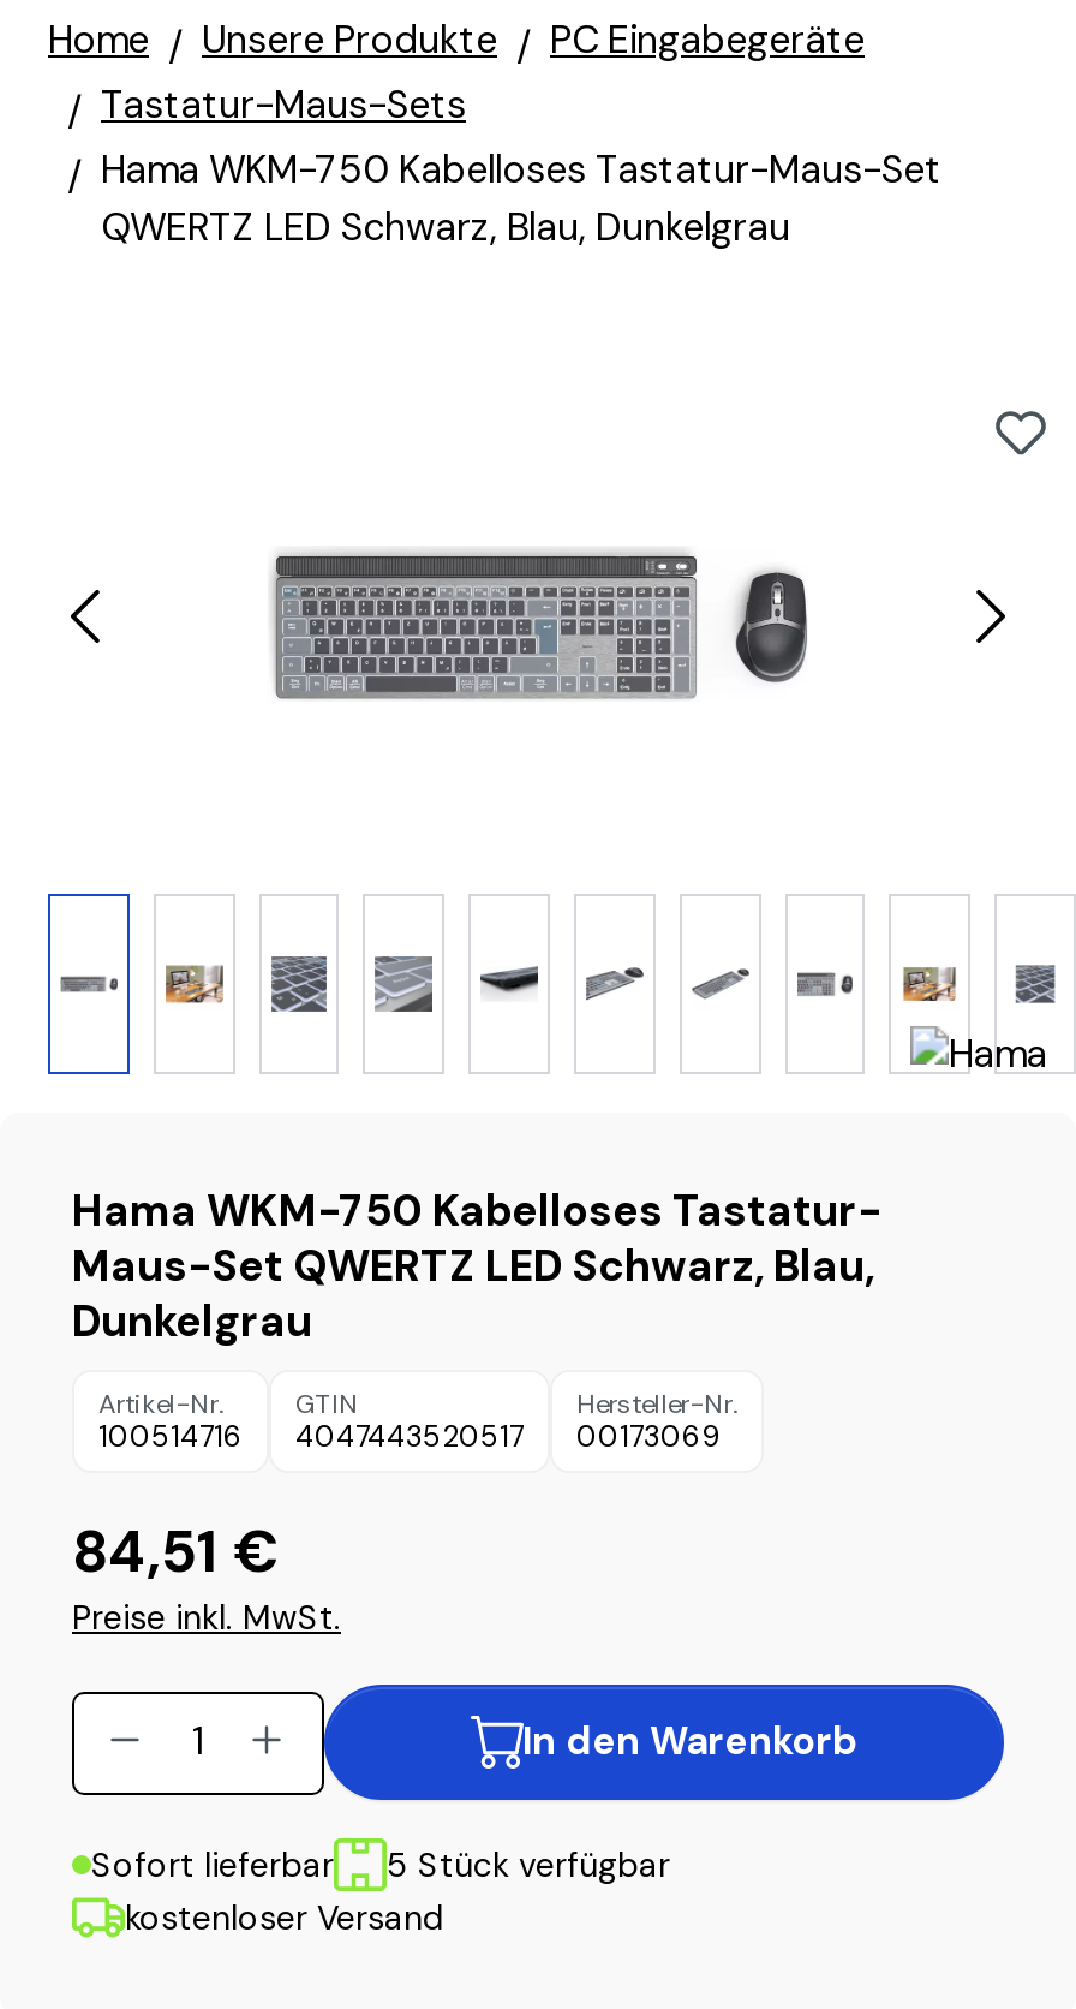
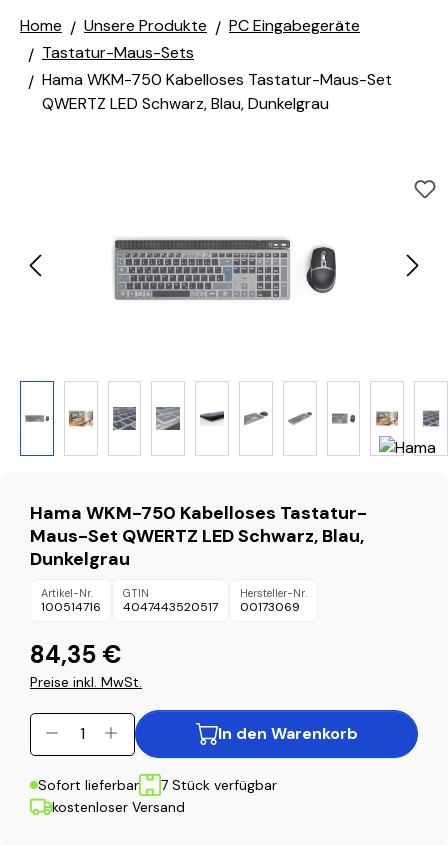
[72,1514,281,1588] 84,51 € -> [30,639,122,670] 84,35 €
[387,1842,670,1885] 5 Stück verfügbar -> [161,775,277,793] 7 Stück verfügbar

